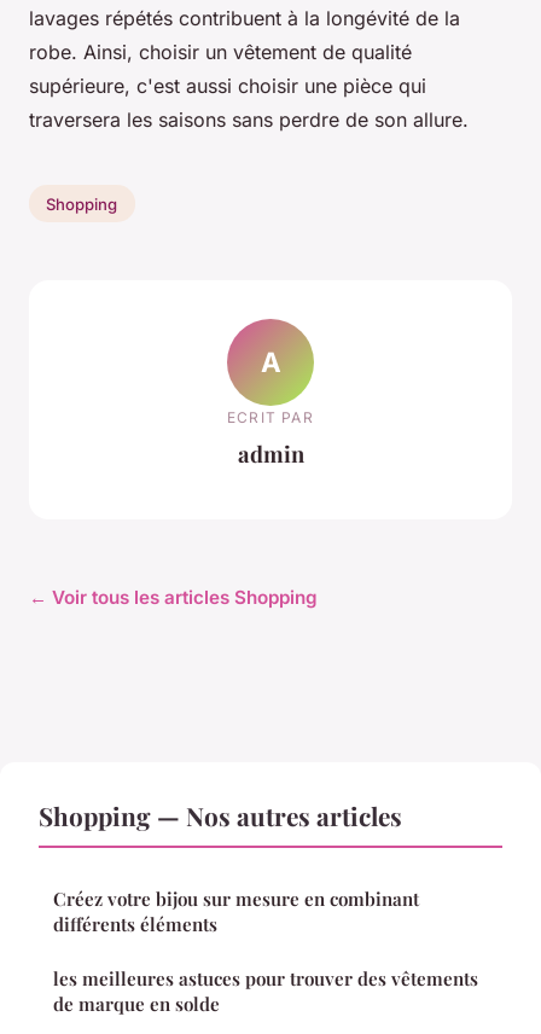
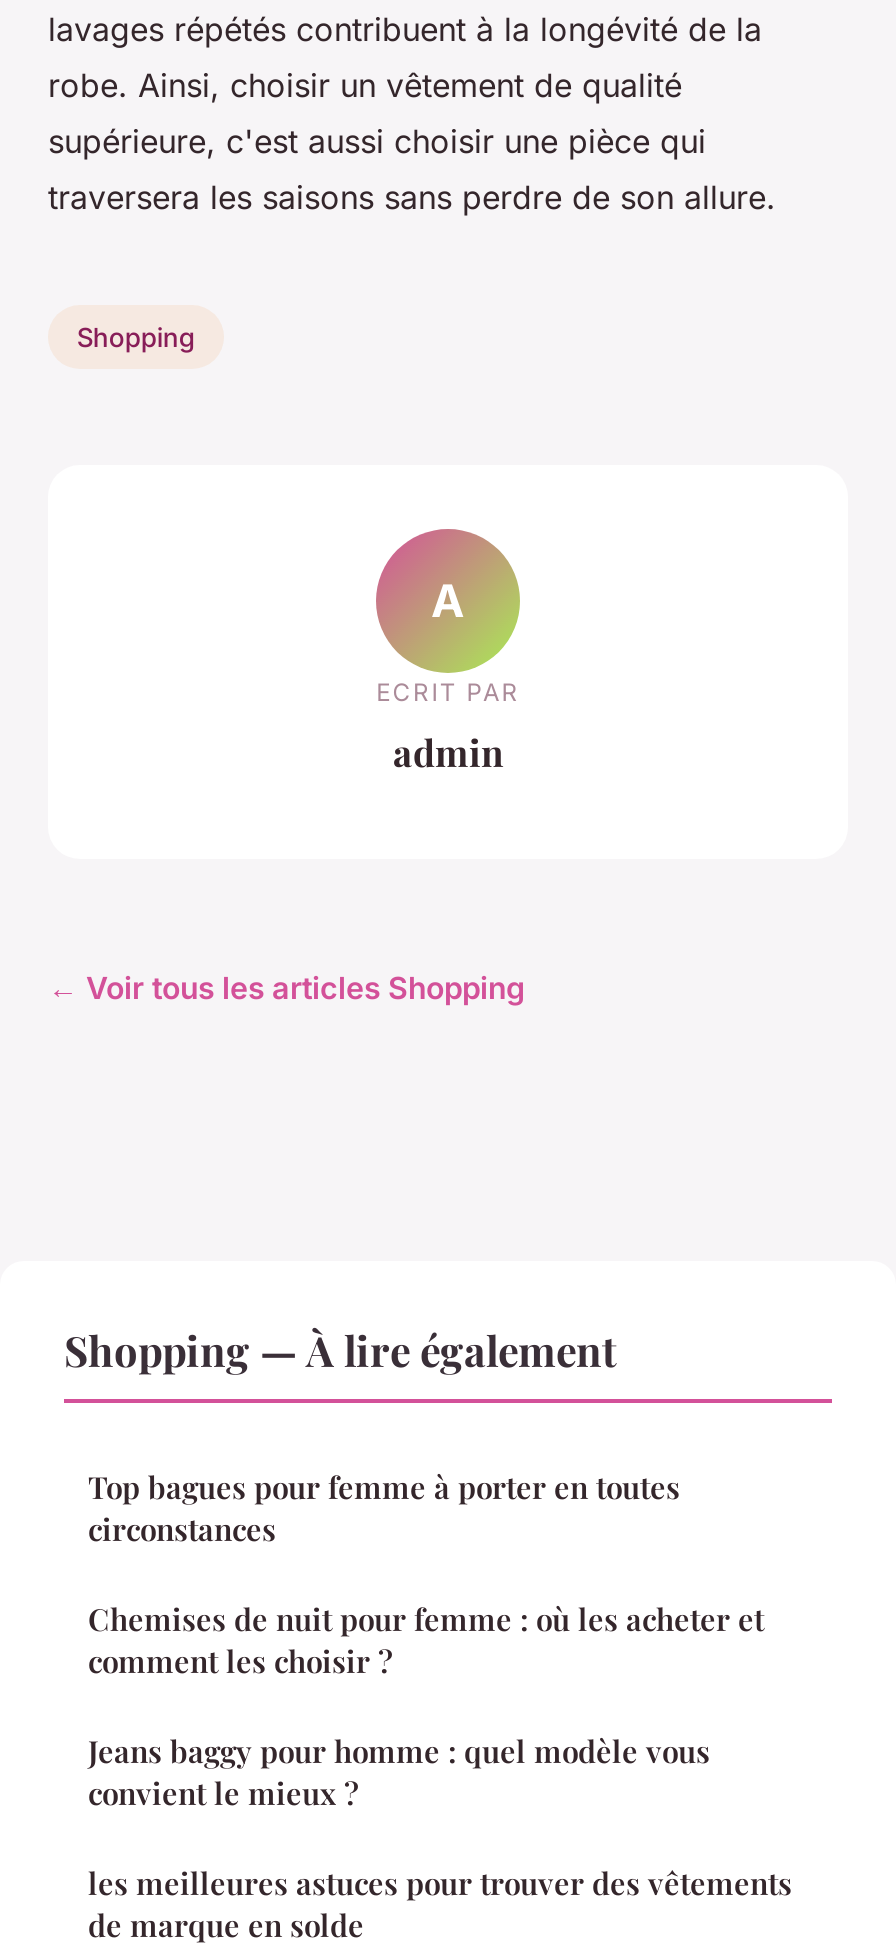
[39,798,419,936] Shopping — Nos autres articles | Créez votre bijou sur mesure en combinant | différents éléments -> [64,1320,764,1812] Shopping — À lire également | Top bagues pour femme à porter en toutes | circonstances | Chemises de nuit pour femme : où les acheter et | comment les choisir ? | Jeans baggy pour homme : quel modèle vous | convient le mieux ?

